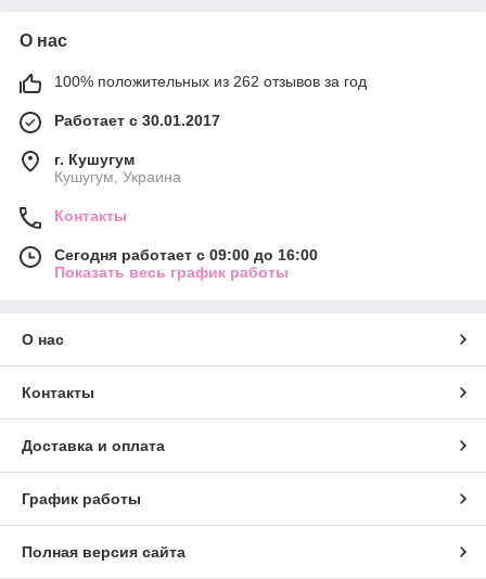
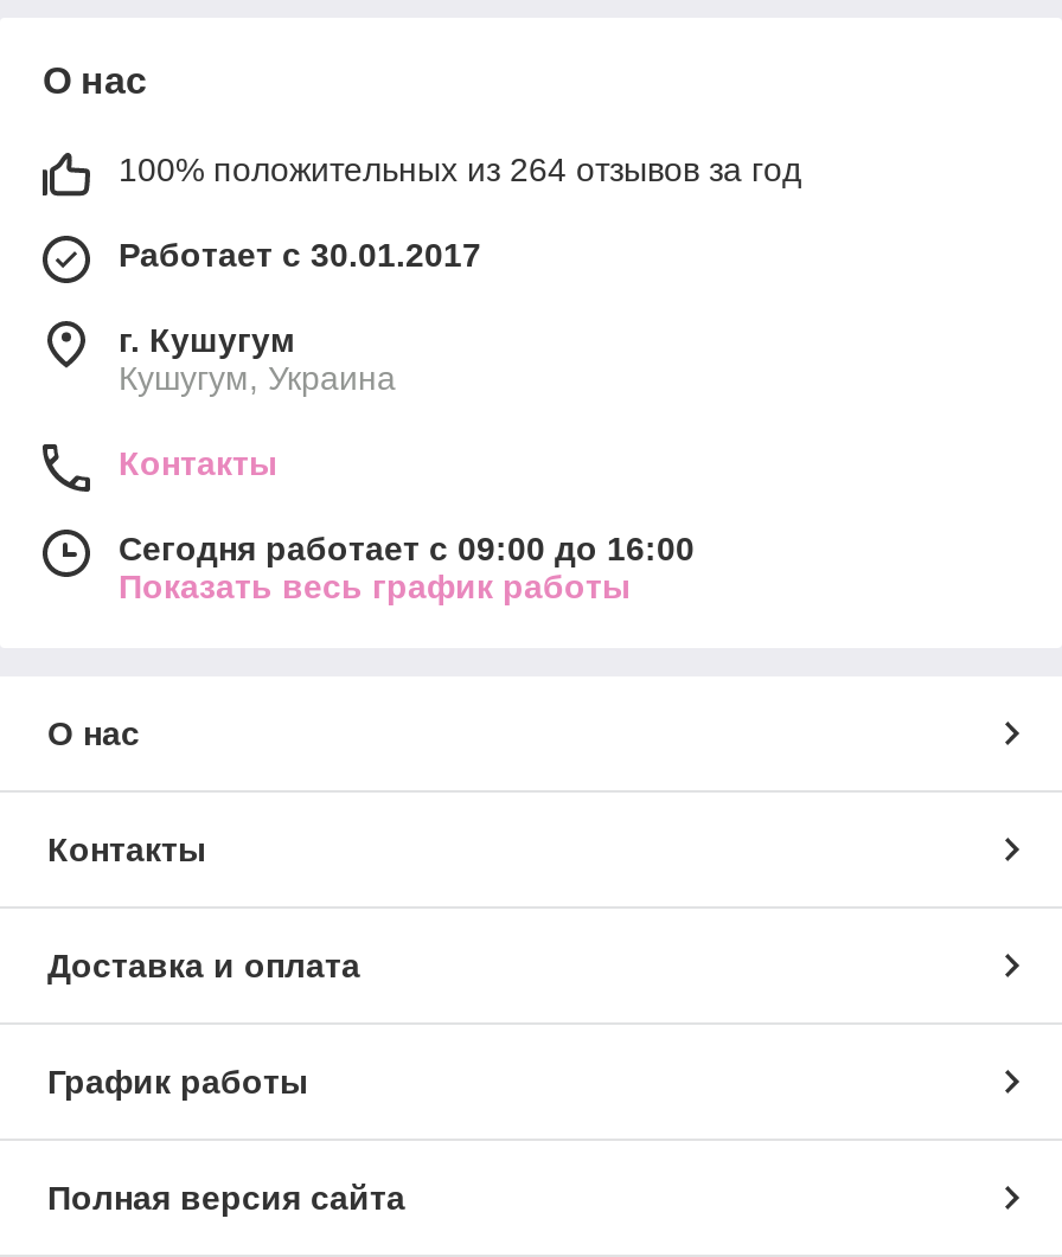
[54,72,367,90] 100% положительных из 262 отзывов за год -> [119,150,801,188] 100% положительных из 264 отзывов за год

